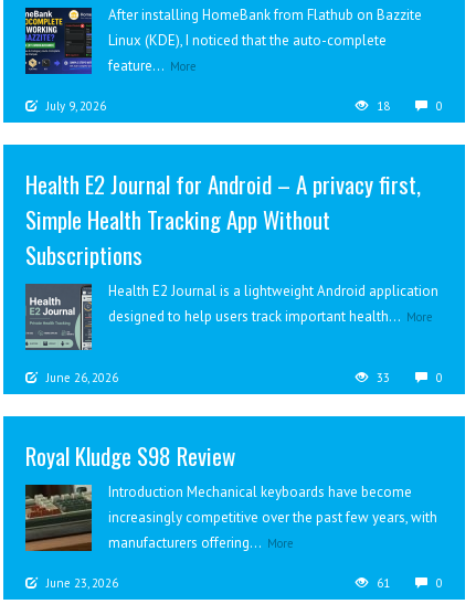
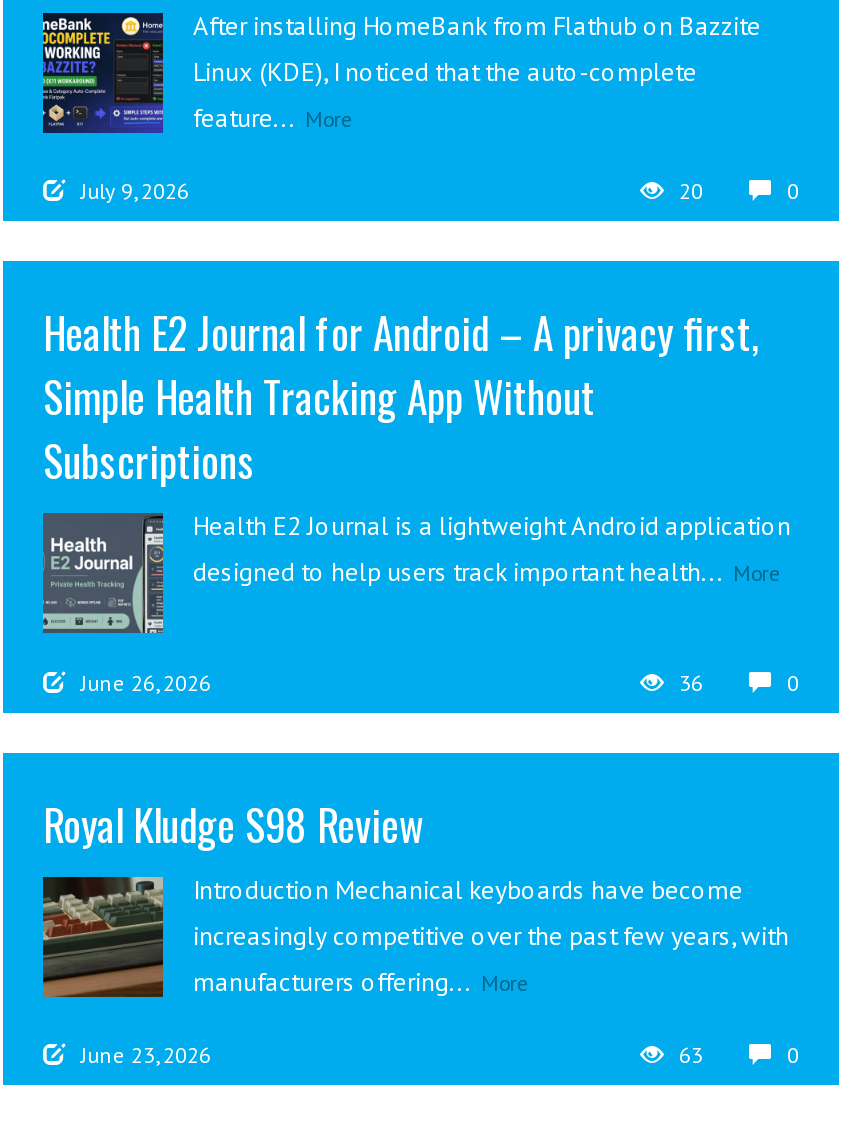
[373,99,393,114] 18 -> [673,178,709,206] 20
[373,370,393,386] 33 -> [673,670,709,698] 36
[373,576,393,591] 61 -> [673,1042,709,1070] 63

